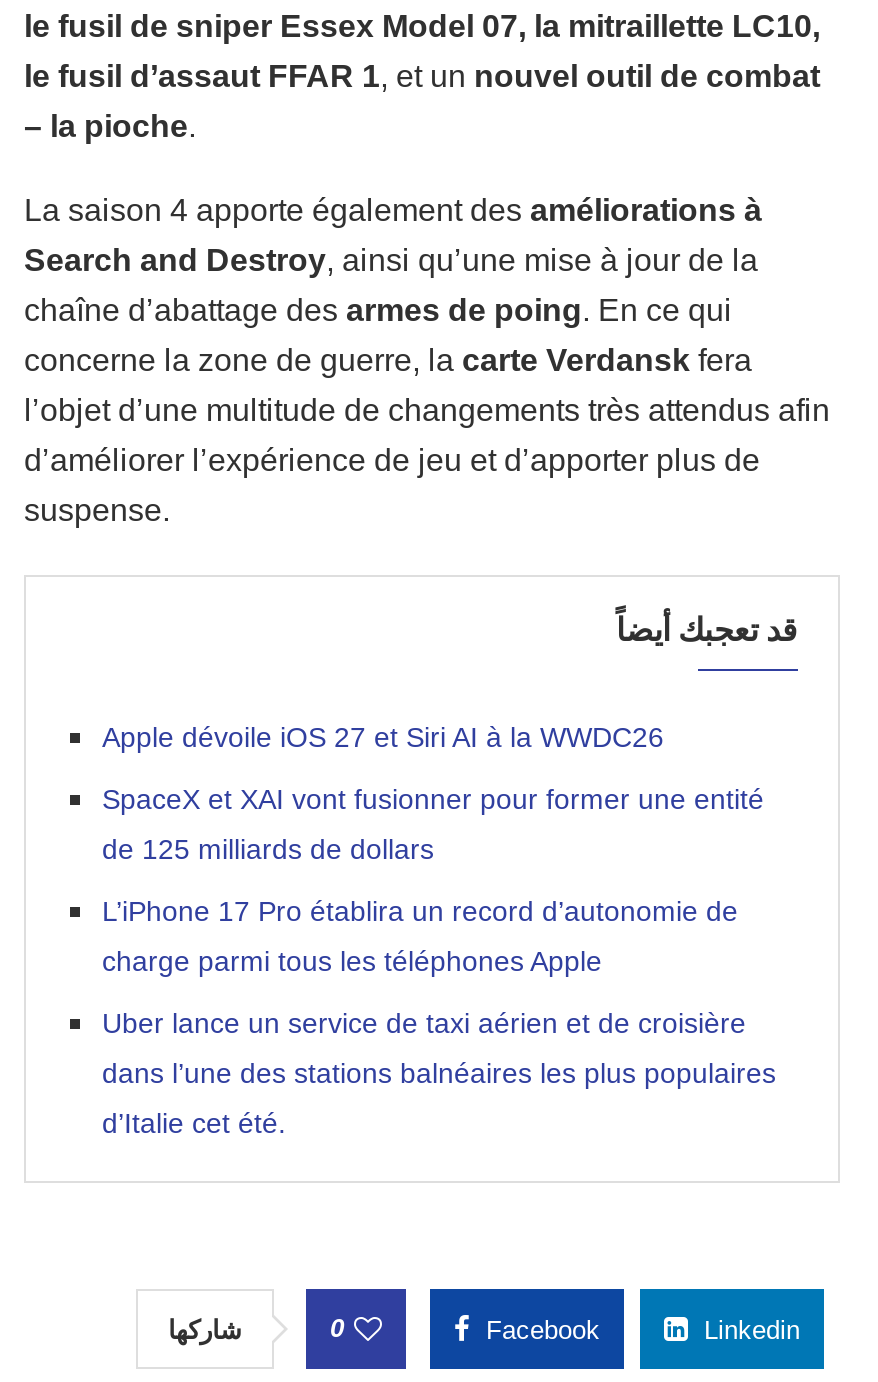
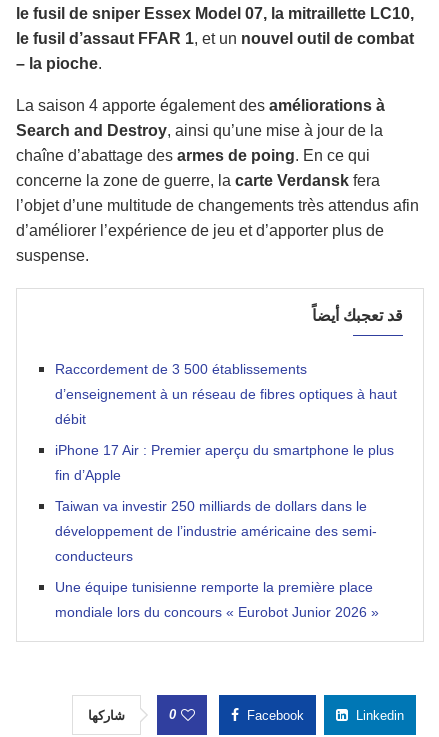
[102,722,776,1140] Apple dévoile iOS 27 et Siri AI à la WWDC26 | SpaceX et XAI vont fusionner pour former une entité | de 125 milliards de dollars | L’iPhone 17 Pro établira un record d’autonomie de | charge parmi tous les téléphones Apple | Uber lance un service de taxi aérien et de croisière | dans l’une des stations balnéaires les plus populaires | d’Italie cet été. -> [55,361,397,620] Raccordement de 3 500 établissements | d’enseignement à un réseau de fibres optiques à haut | débit | iPhone 17 Air : Premier aperçu du smartphone le plus | fin d’Apple | Taiwan va investir 250 milliards de dollars dans le | développement de l’industrie américaine des semi- | conducteurs | Une équipe tunisienne remporte la première place | mondiale lors du concours « Eurobot Junior 2026 »

